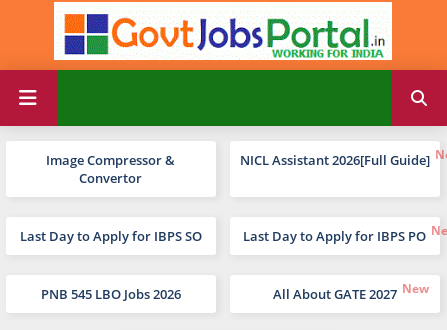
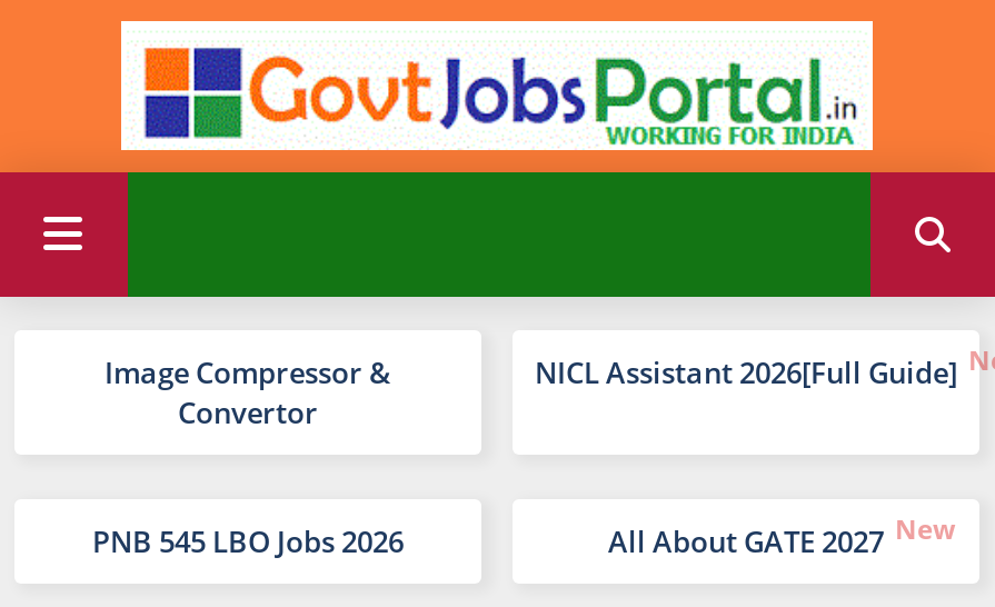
[20,227,426,245] Last Day to Apply for IBPS SO | Last Day to Apply for IBPS PO -> none

